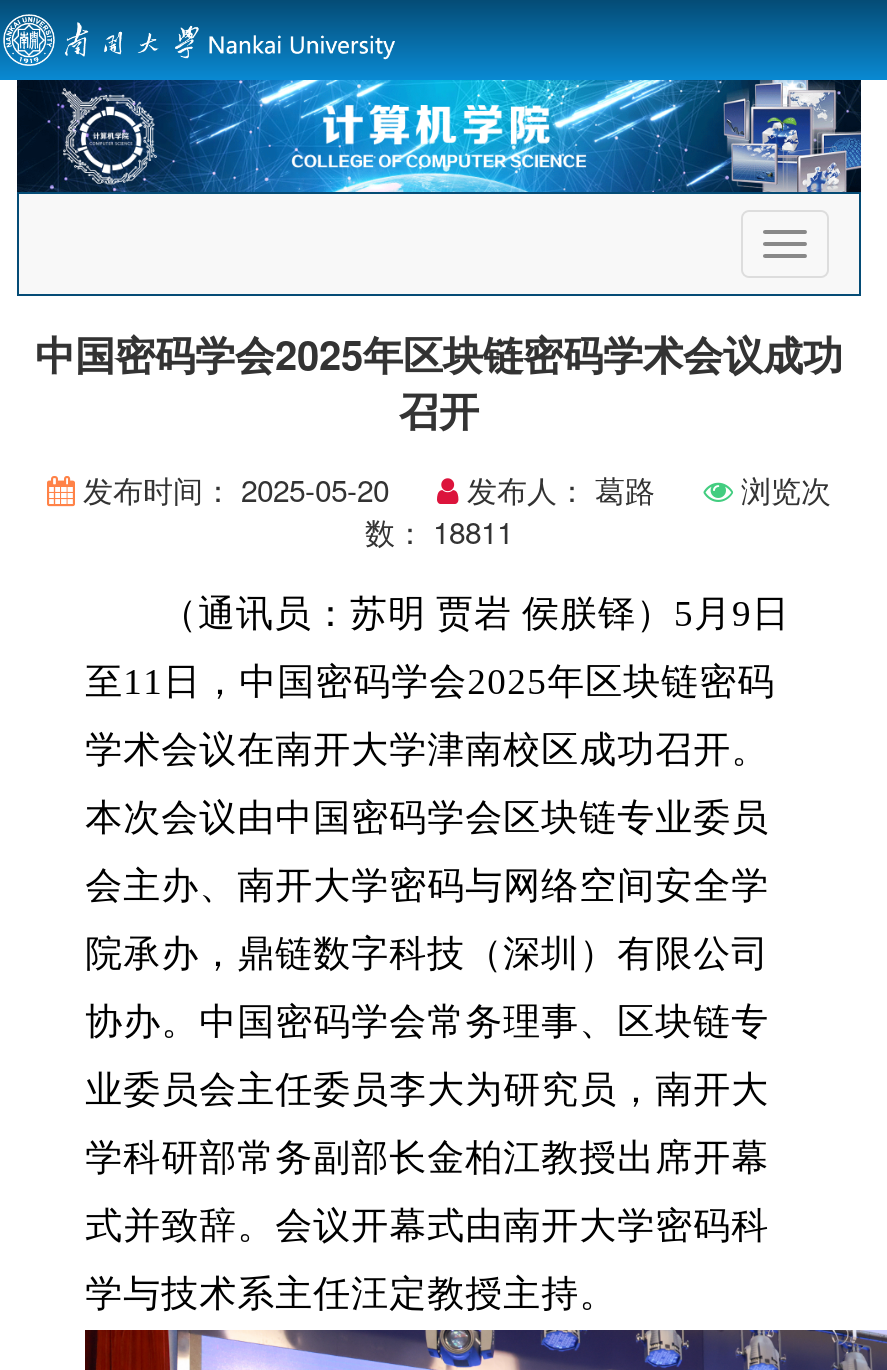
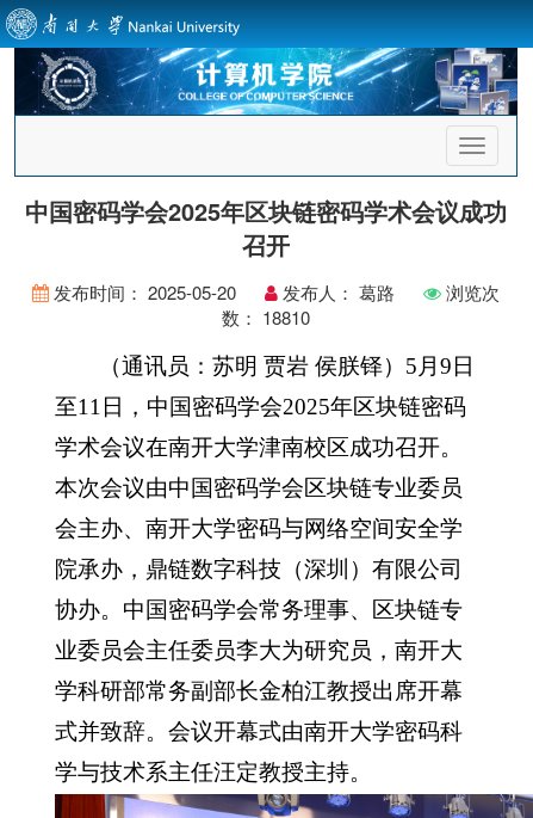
[365,510,513,552] 数： 18811 -> [222,305,310,330] 数： 18810

